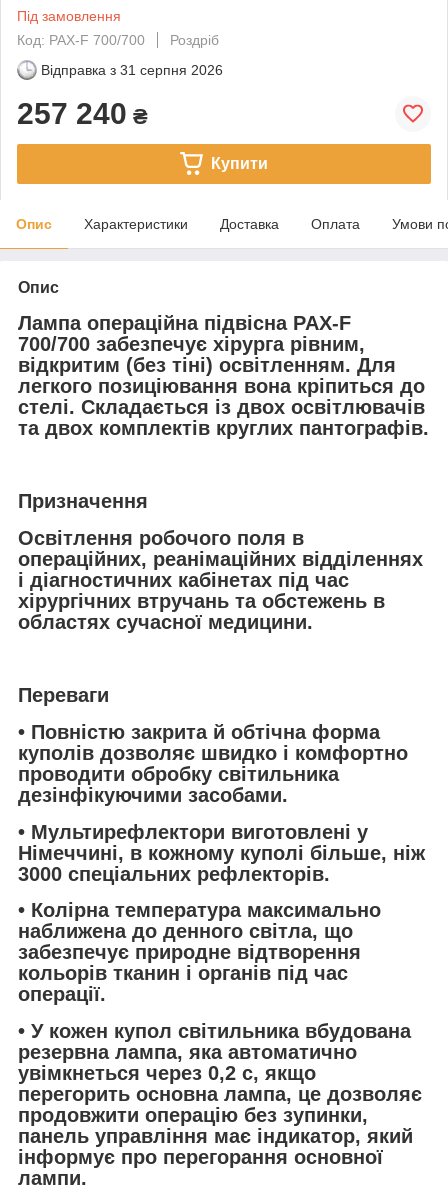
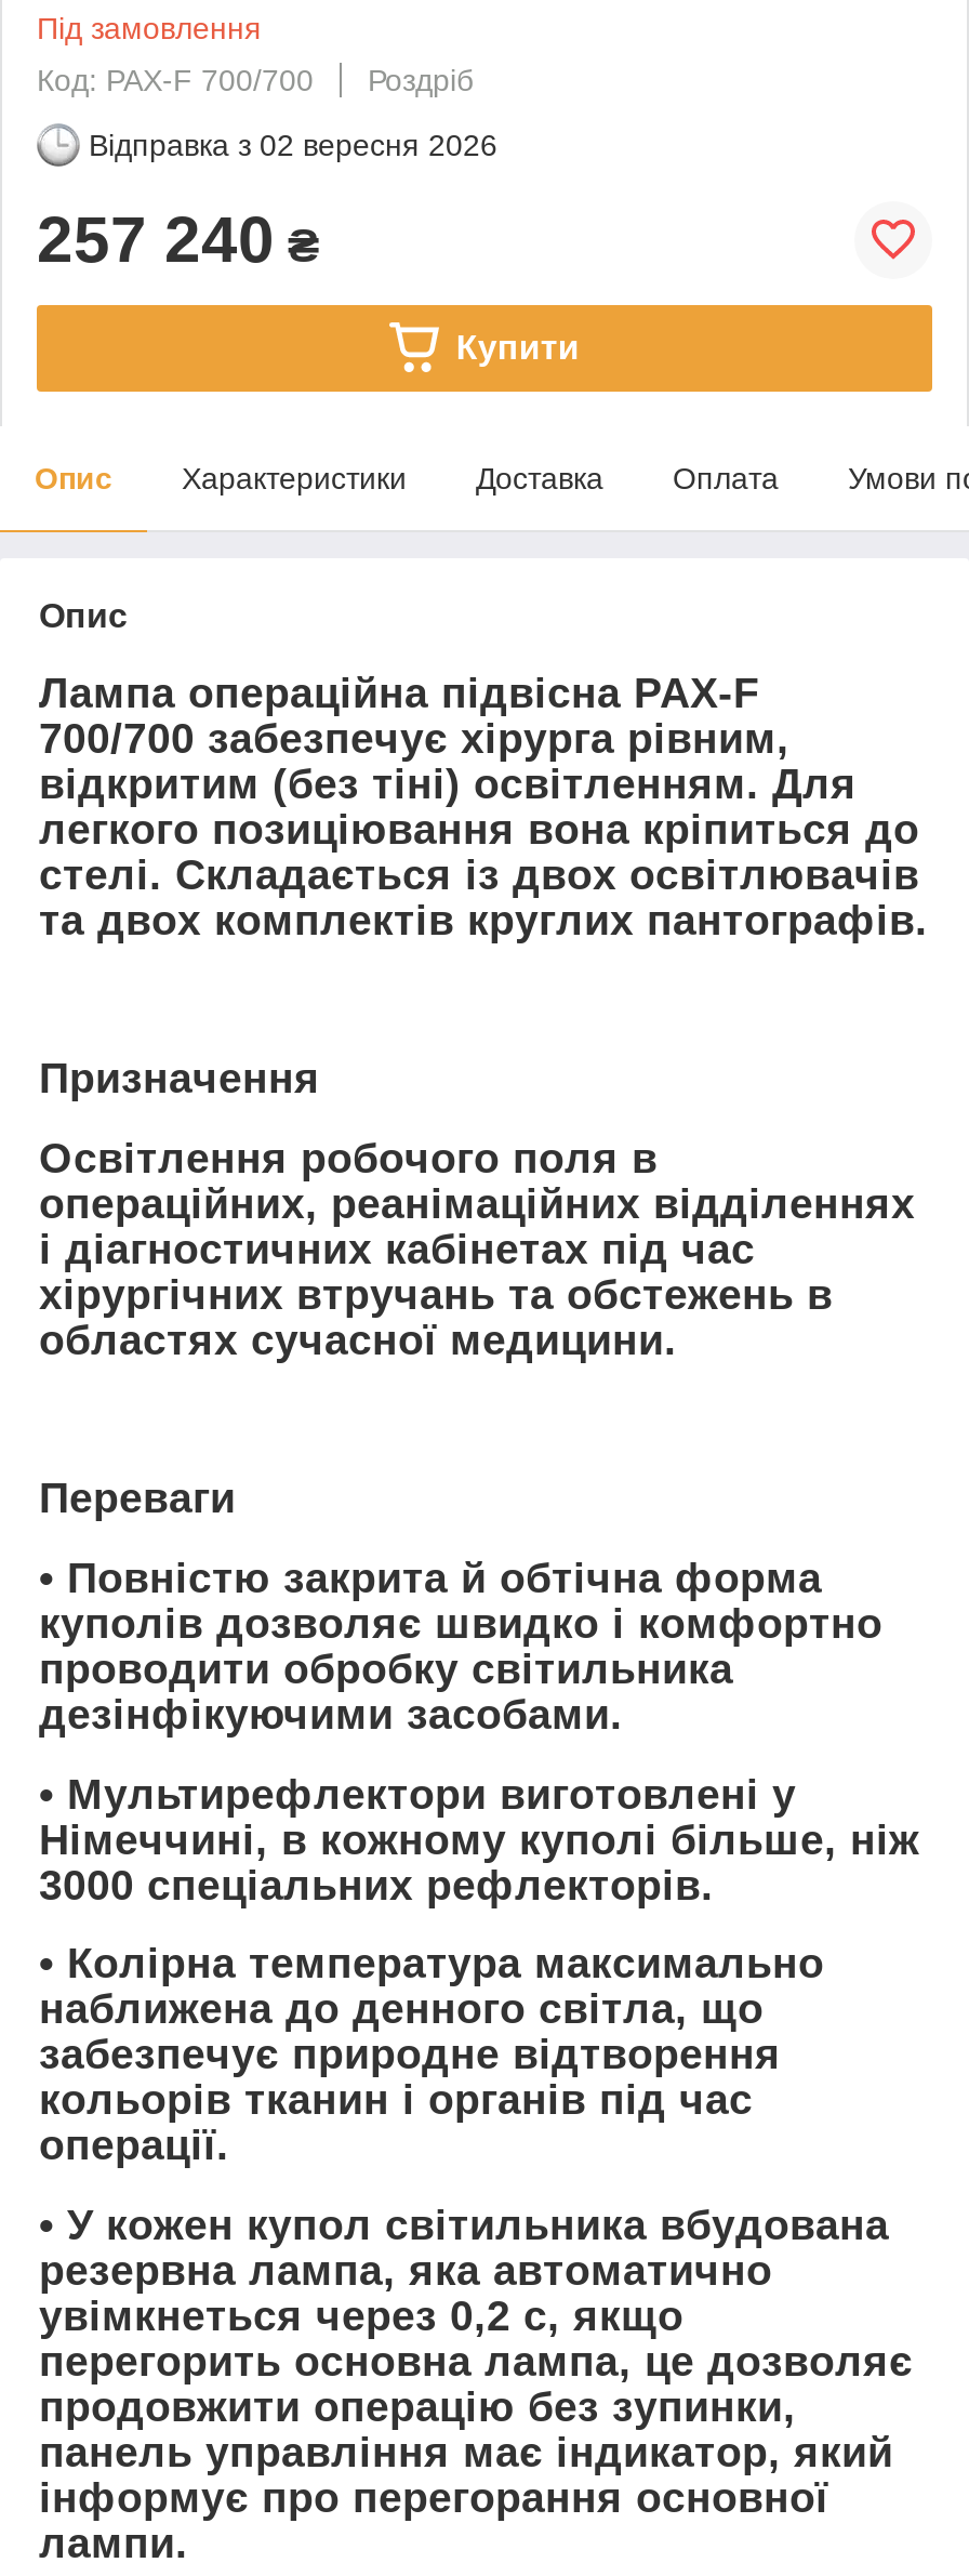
[41,62,223,78] Відправка з 31 серпня 2026 -> [89,127,497,162] Відправка з 02 вересня 2026

